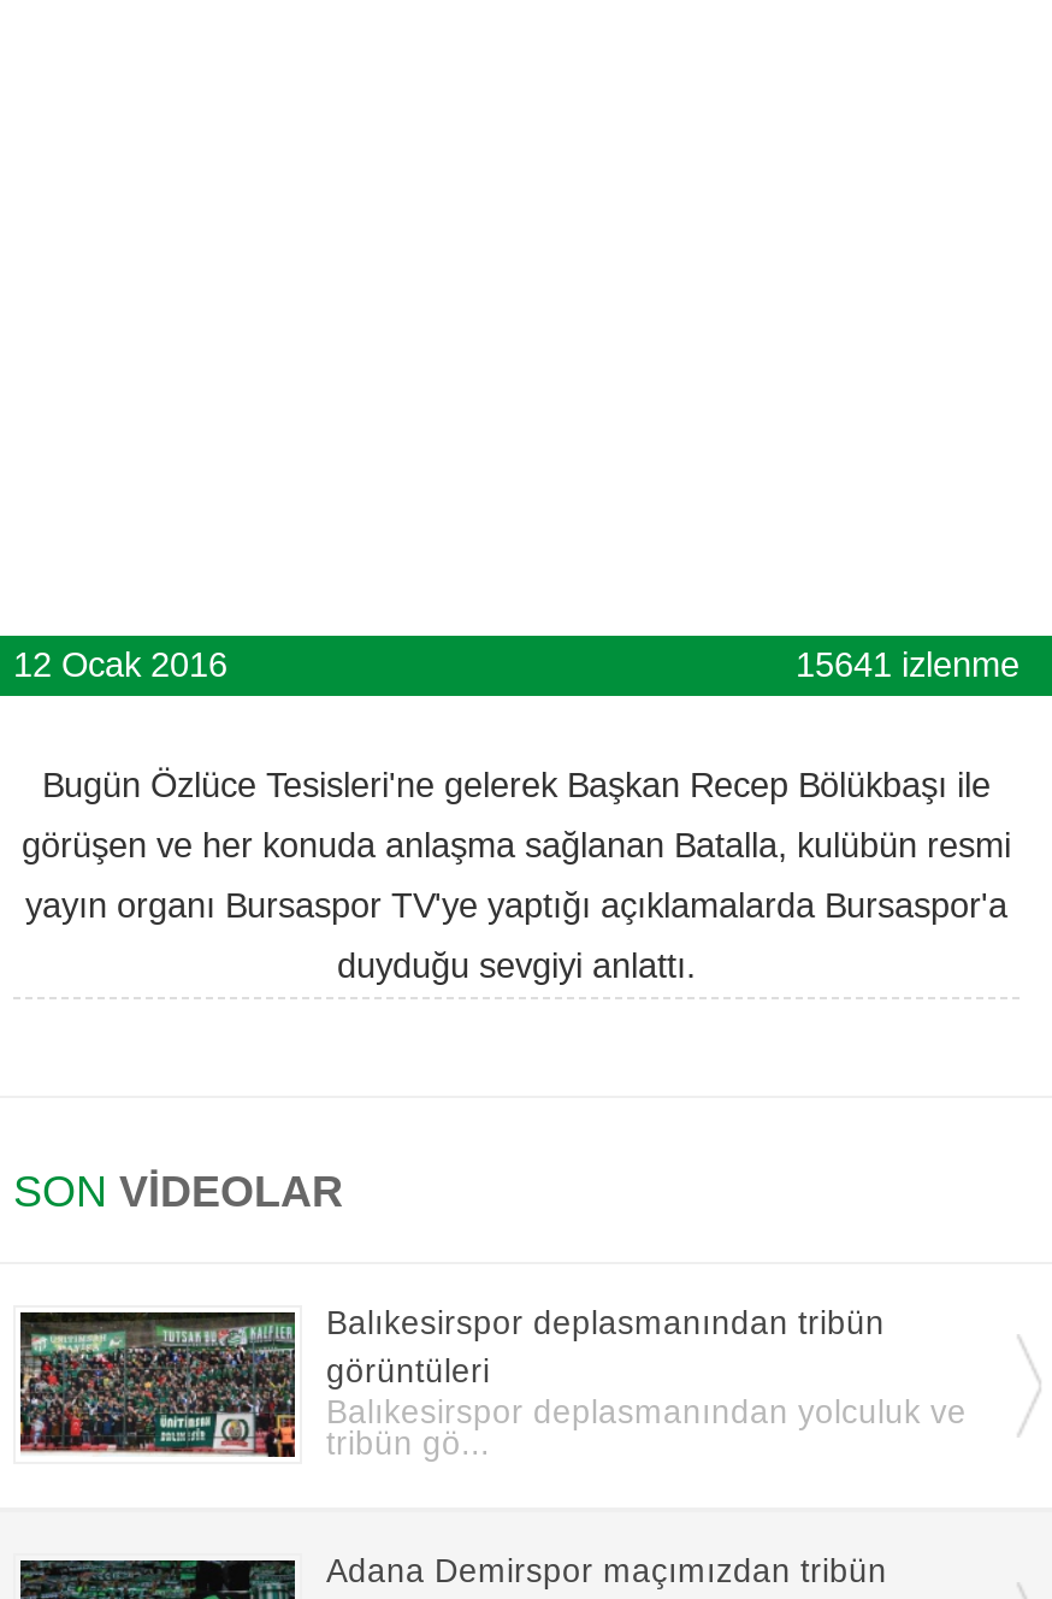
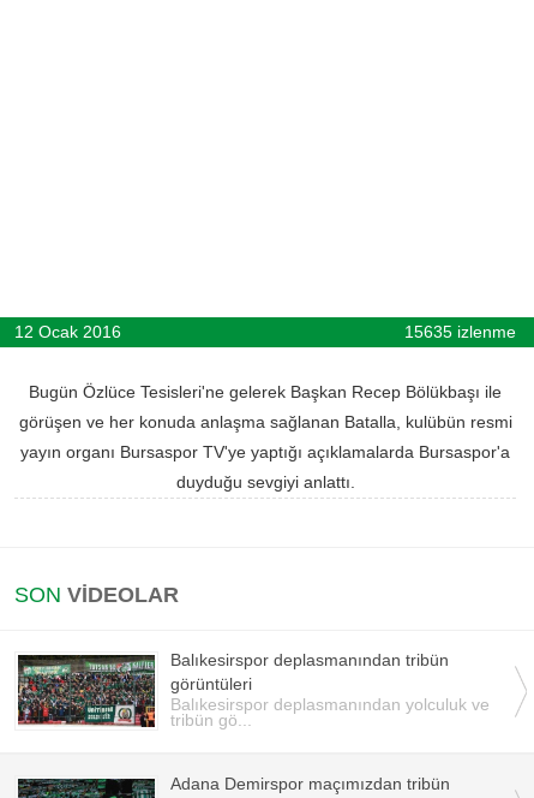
[796,645,1020,684] 15641 izlenme -> [404,322,516,341] 15635 izlenme

